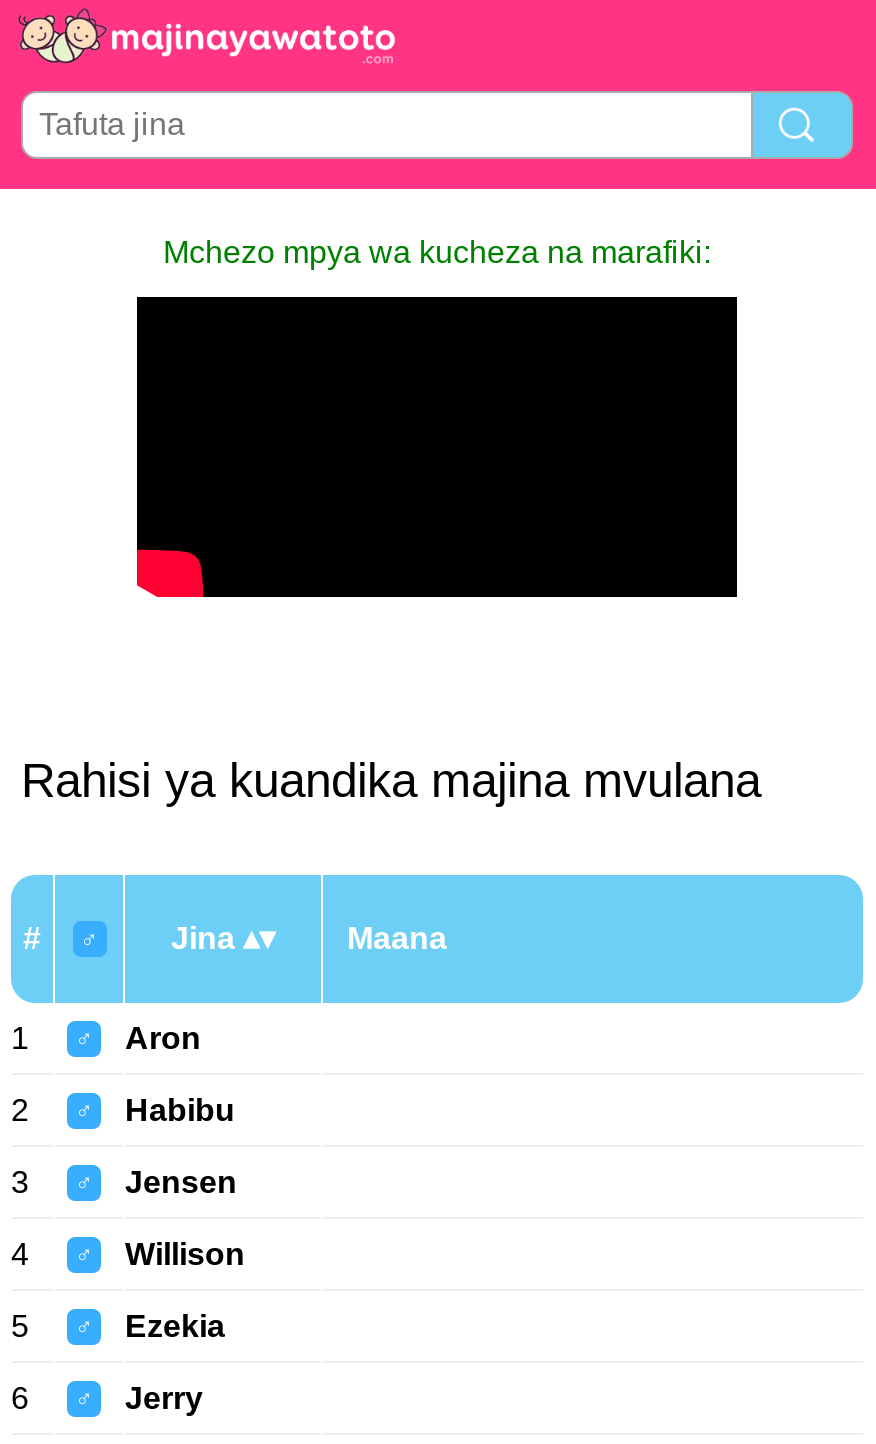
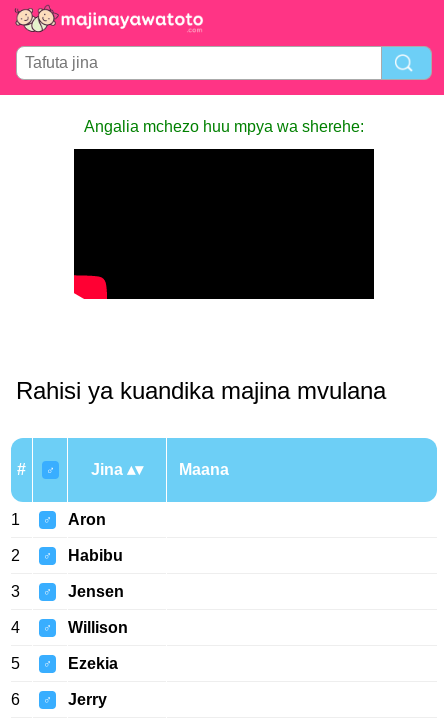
[163,235,711,269] Mchezo mpya wa kucheza na marafiki: -> [84,118,364,135] Angalia mchezo huu mpya wa sherehe:

